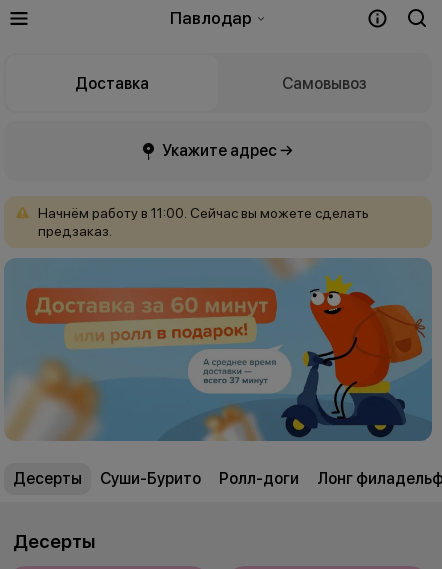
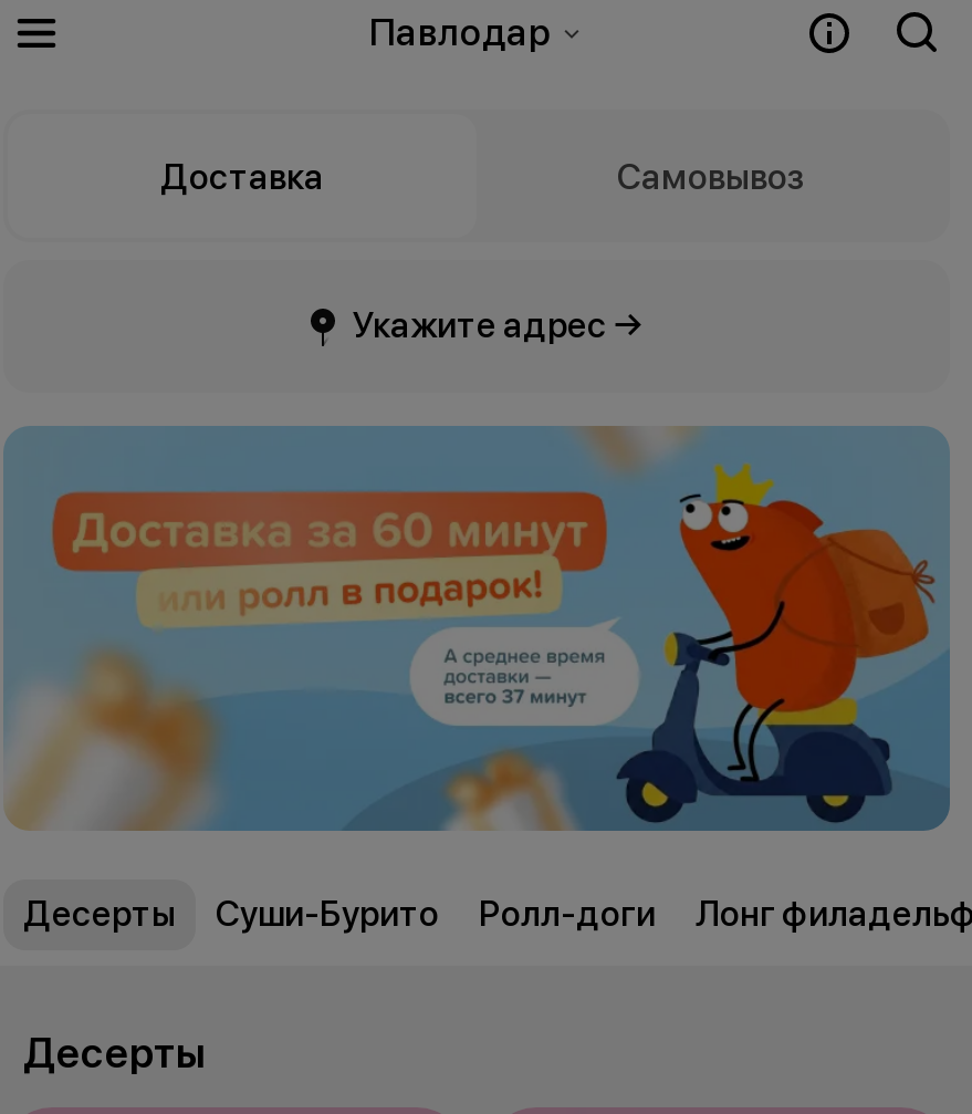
[38,205,369,239] Начнём работу в 11:00. Сейчас вы можете сделать | предзаказ. -> none

